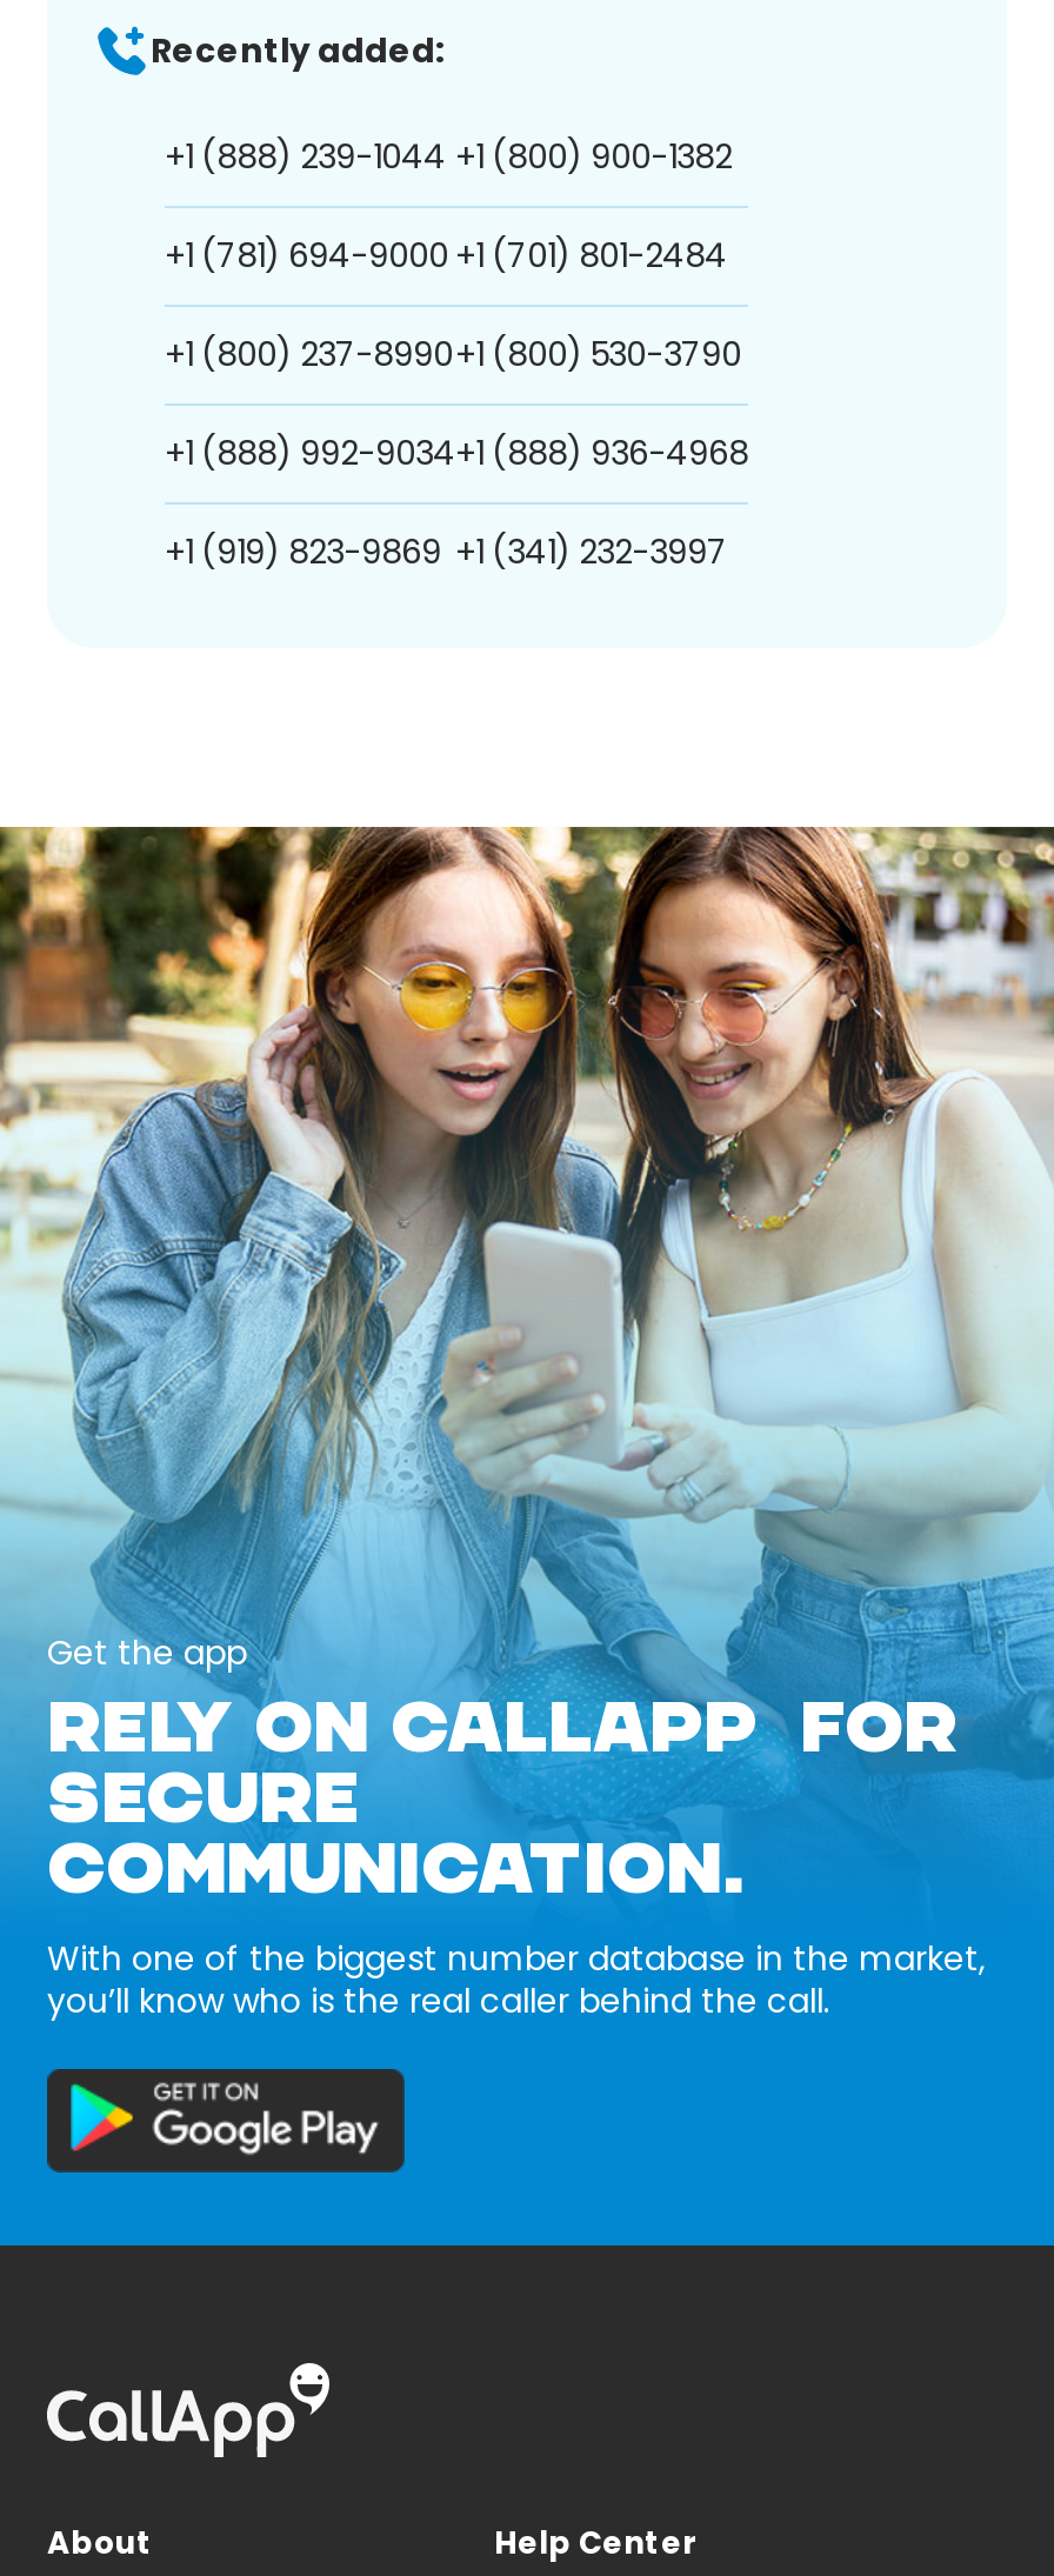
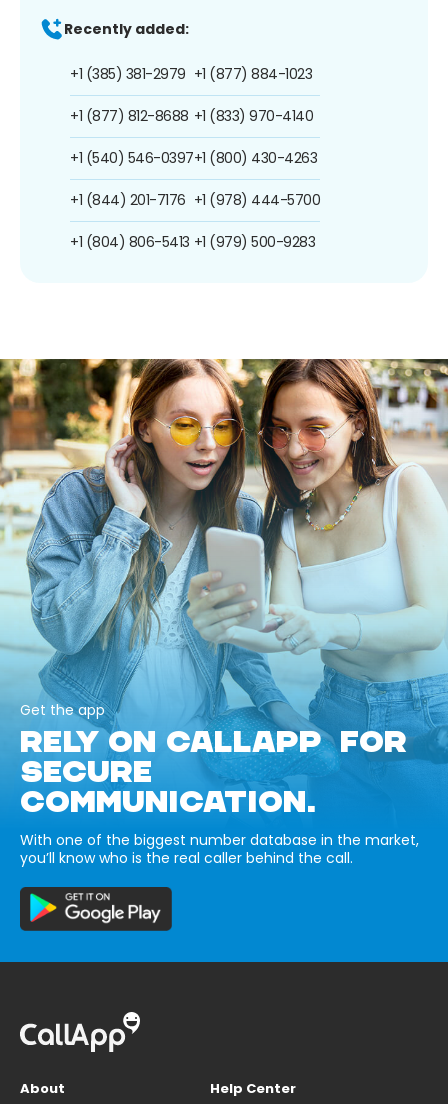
[165,132,446,179] +1 (888) 239-1044 -> [70,63,185,83] +1 (385) 381-2979
[455,132,732,179] +1 (800) 900-1382 -> [193,63,312,83] +1 (877) 884-1023
[165,231,448,278] +1 (781) 694-9000 -> [70,105,188,125] +1 (877) 812-8688
[455,231,727,278] +1 (701) 801-2484 -> [193,105,313,125] +1 (833) 970-4140
[165,329,453,376] +1 (800) 237-8990 -> [70,147,193,167] +1 (540) 546-0397
[455,329,741,376] +1 (800) 530-3790 -> [193,147,317,167] +1 (800) 430-4263
[165,428,455,475] +1 (888) 992-9034 -> [70,189,185,209] +1 (844) 201-7176
[455,428,748,475] +1 (888) 936-4968 -> [193,189,320,209] +1 (978) 444-5700
[165,527,441,574] +1 (919) 823-9869 -> [70,231,189,251] +1 (804) 806-5413
[455,527,727,574] +1 (341) 232-3997 -> [193,231,315,251] +1 (979) 500-9283

